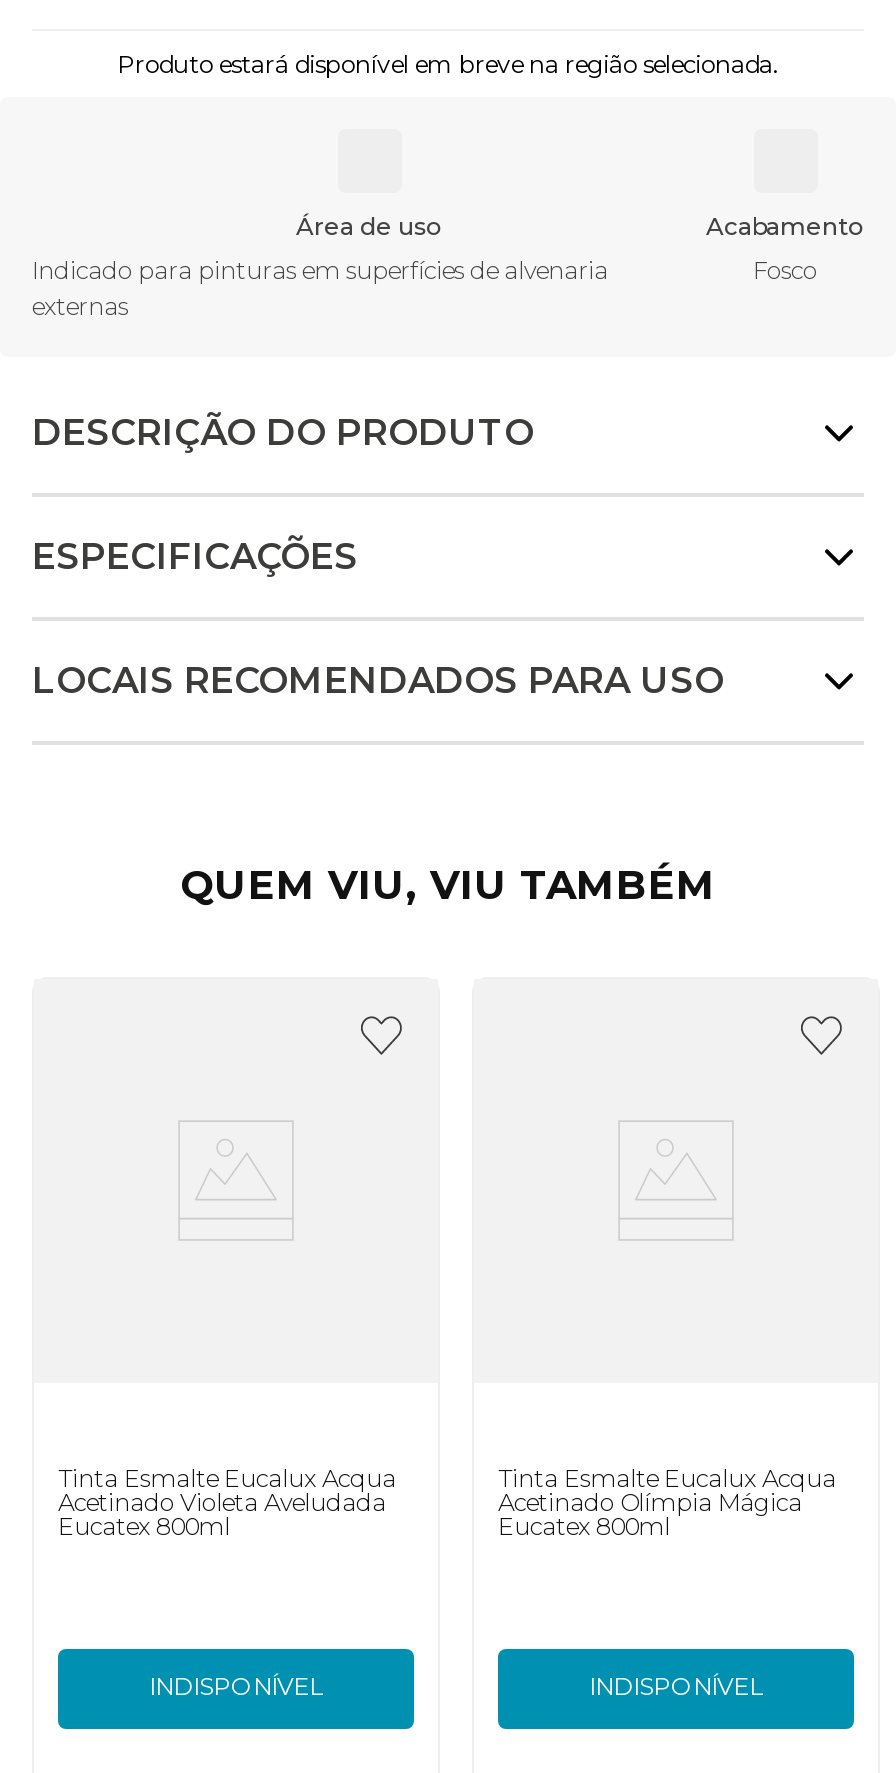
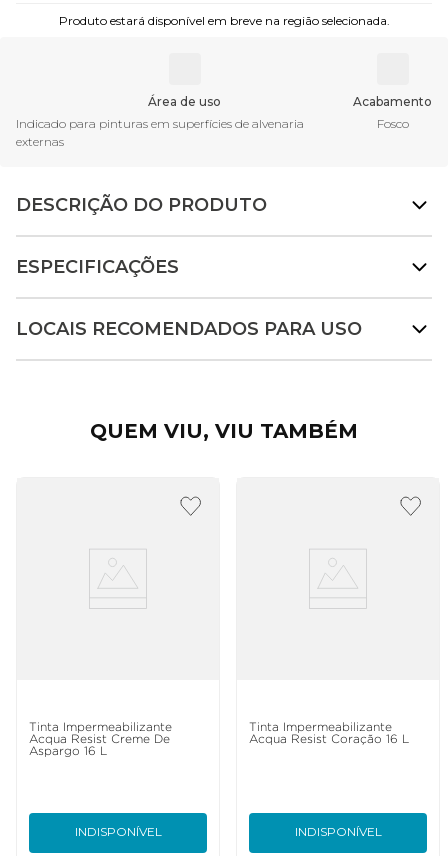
[58,1463,396,1541] Tinta Esmalte Eucalux Acqua | Acetinado Violeta Aveludada | Eucatex 800ml -> [29,722,172,757] Tinta Impermeabilizante | Acqua Resist Creme De | Aspargo 16 L
[498,1463,836,1541] Tinta Esmalte Eucalux Acqua | Acetinado Olímpia Mágica | Eucatex 800ml -> [249,722,409,745] Tinta Impermeabilizante | Acqua Resist Coração 16 L

